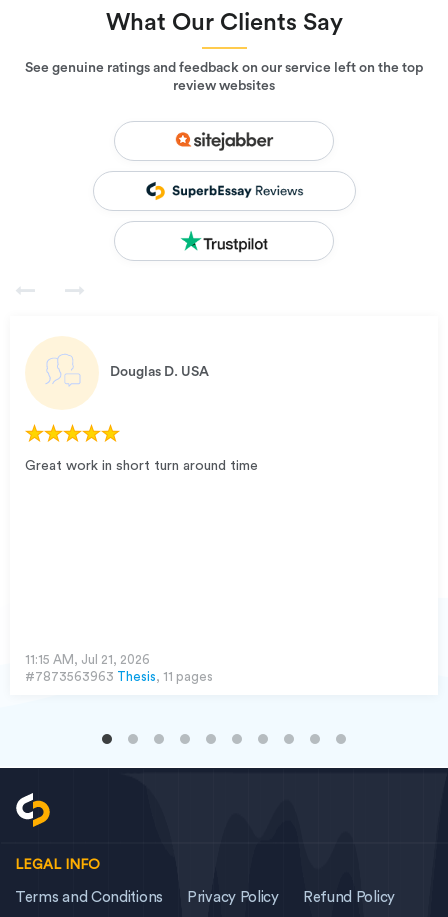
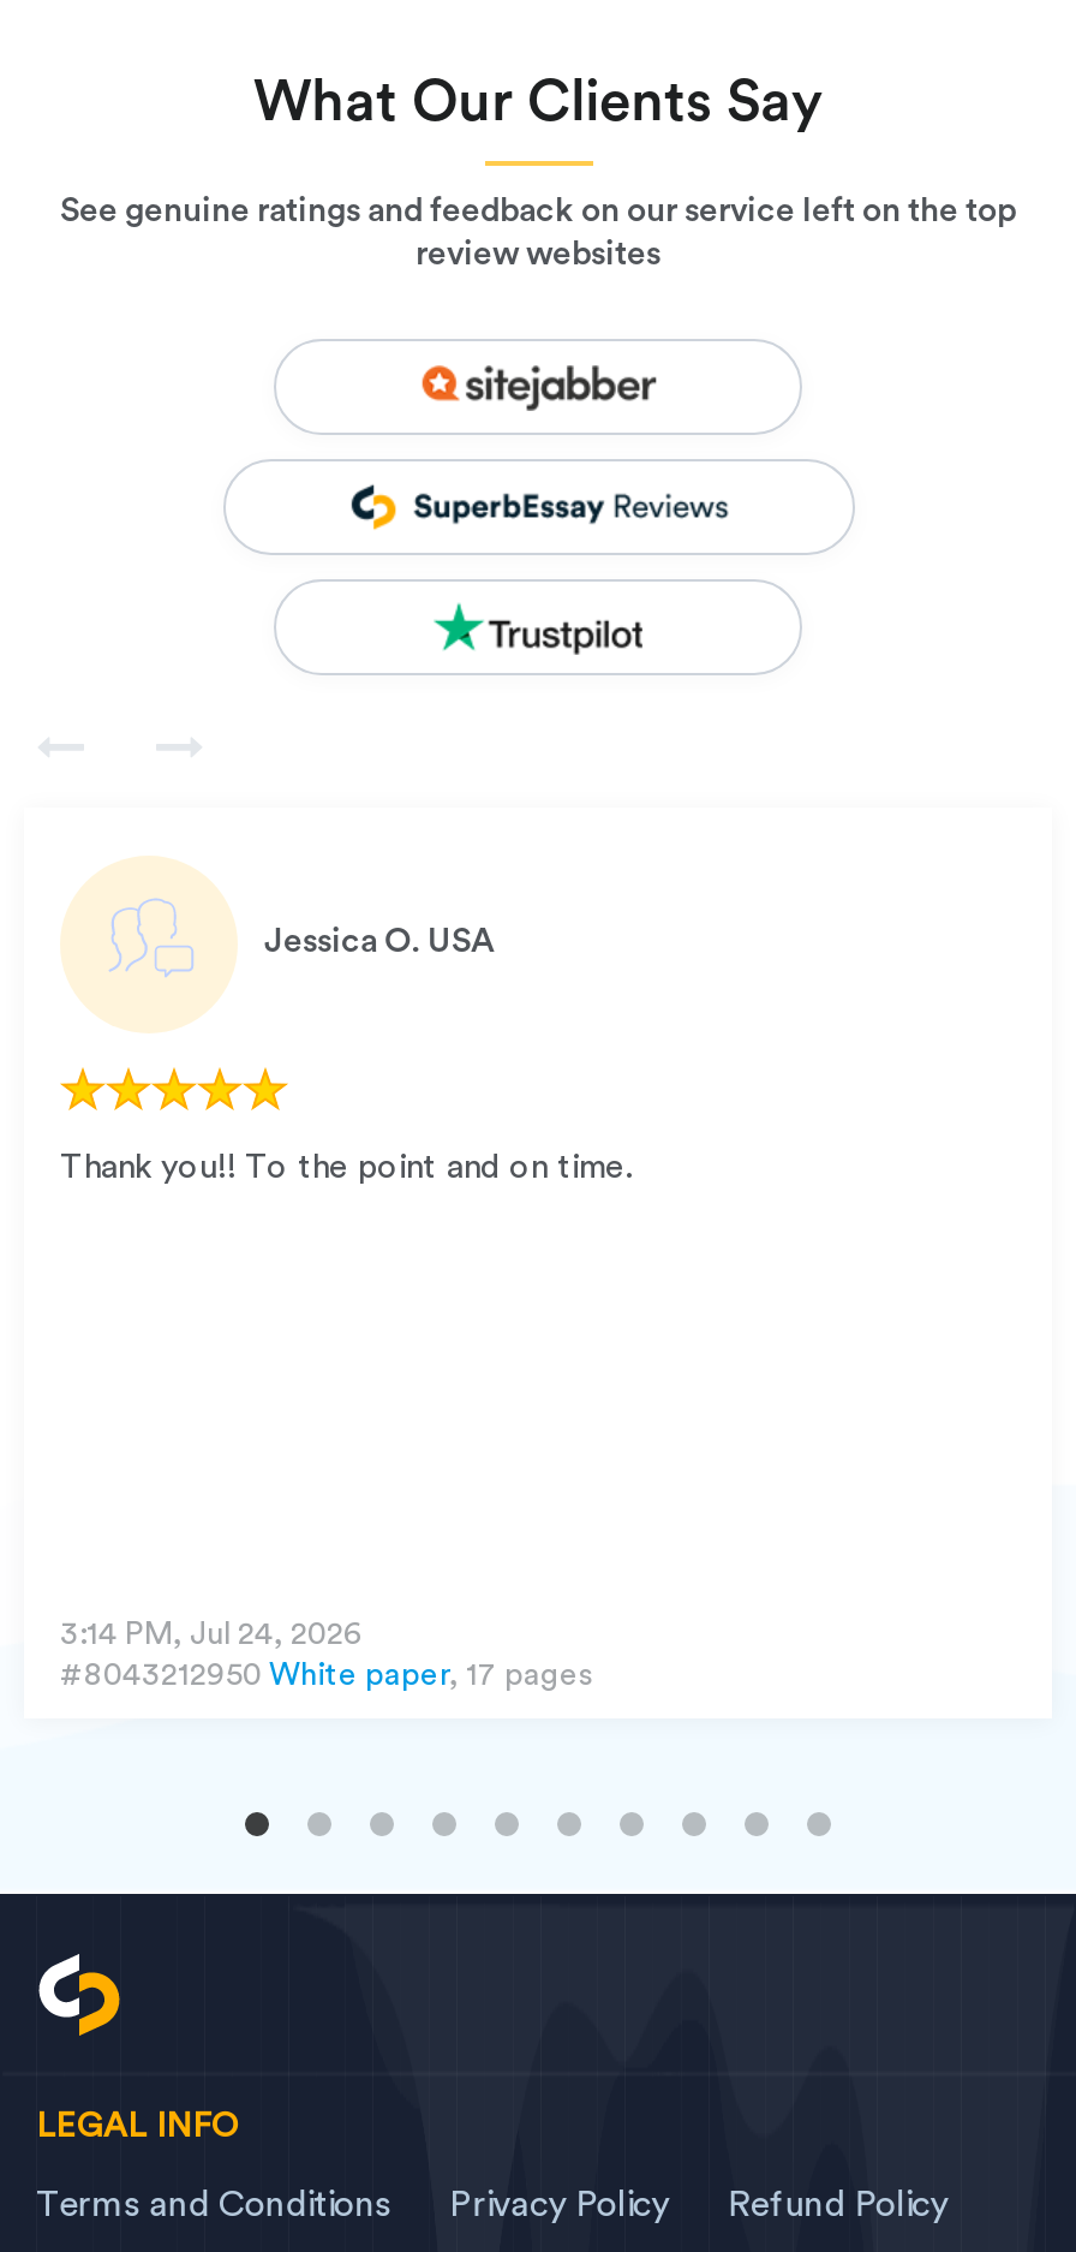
[110,365,209,379] Douglas D. USA -> [264,925,495,959] Jessica O. USA
[25,459,258,473] Great work in short turn around time -> [60,1151,632,1185] Thank you!! To the point and on time.
[25,653,213,683] 11:15 AM, Jul 21, 2026 | #7873563963 Thesis, 11 pages -> [60,1617,593,1690] 3:14 PM, Jul 24, 2026 | #8043212950 White paper, 17 pages

